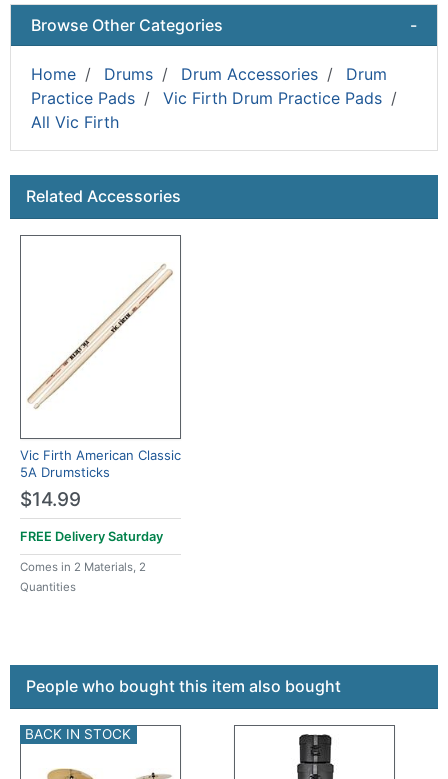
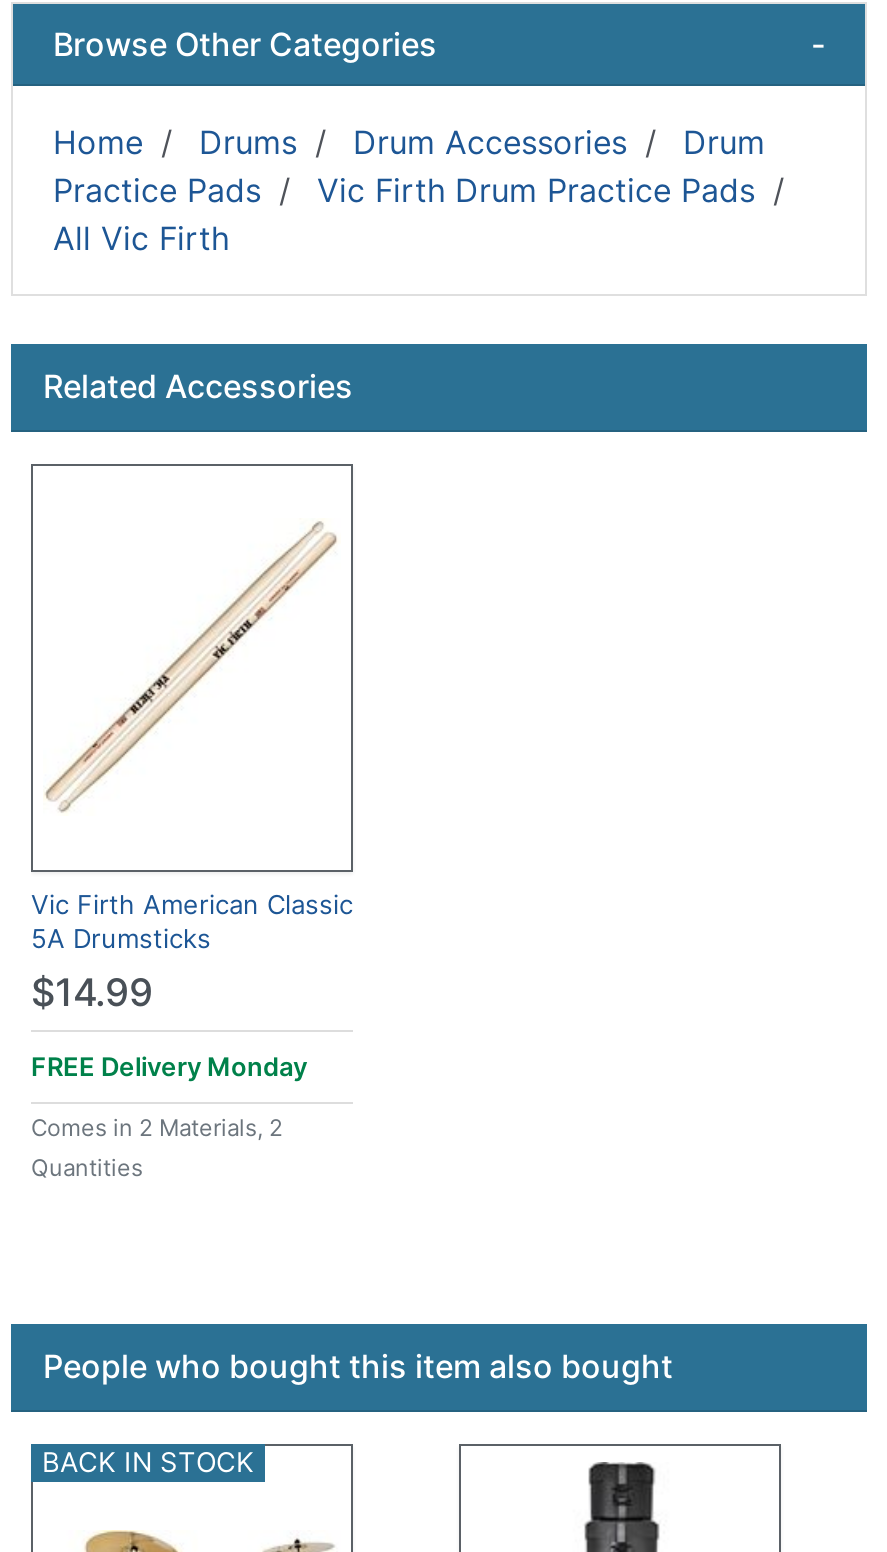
[20,529,163,544] FREE Delivery Saturday -> [31,1051,307,1081] FREE Delivery Monday

